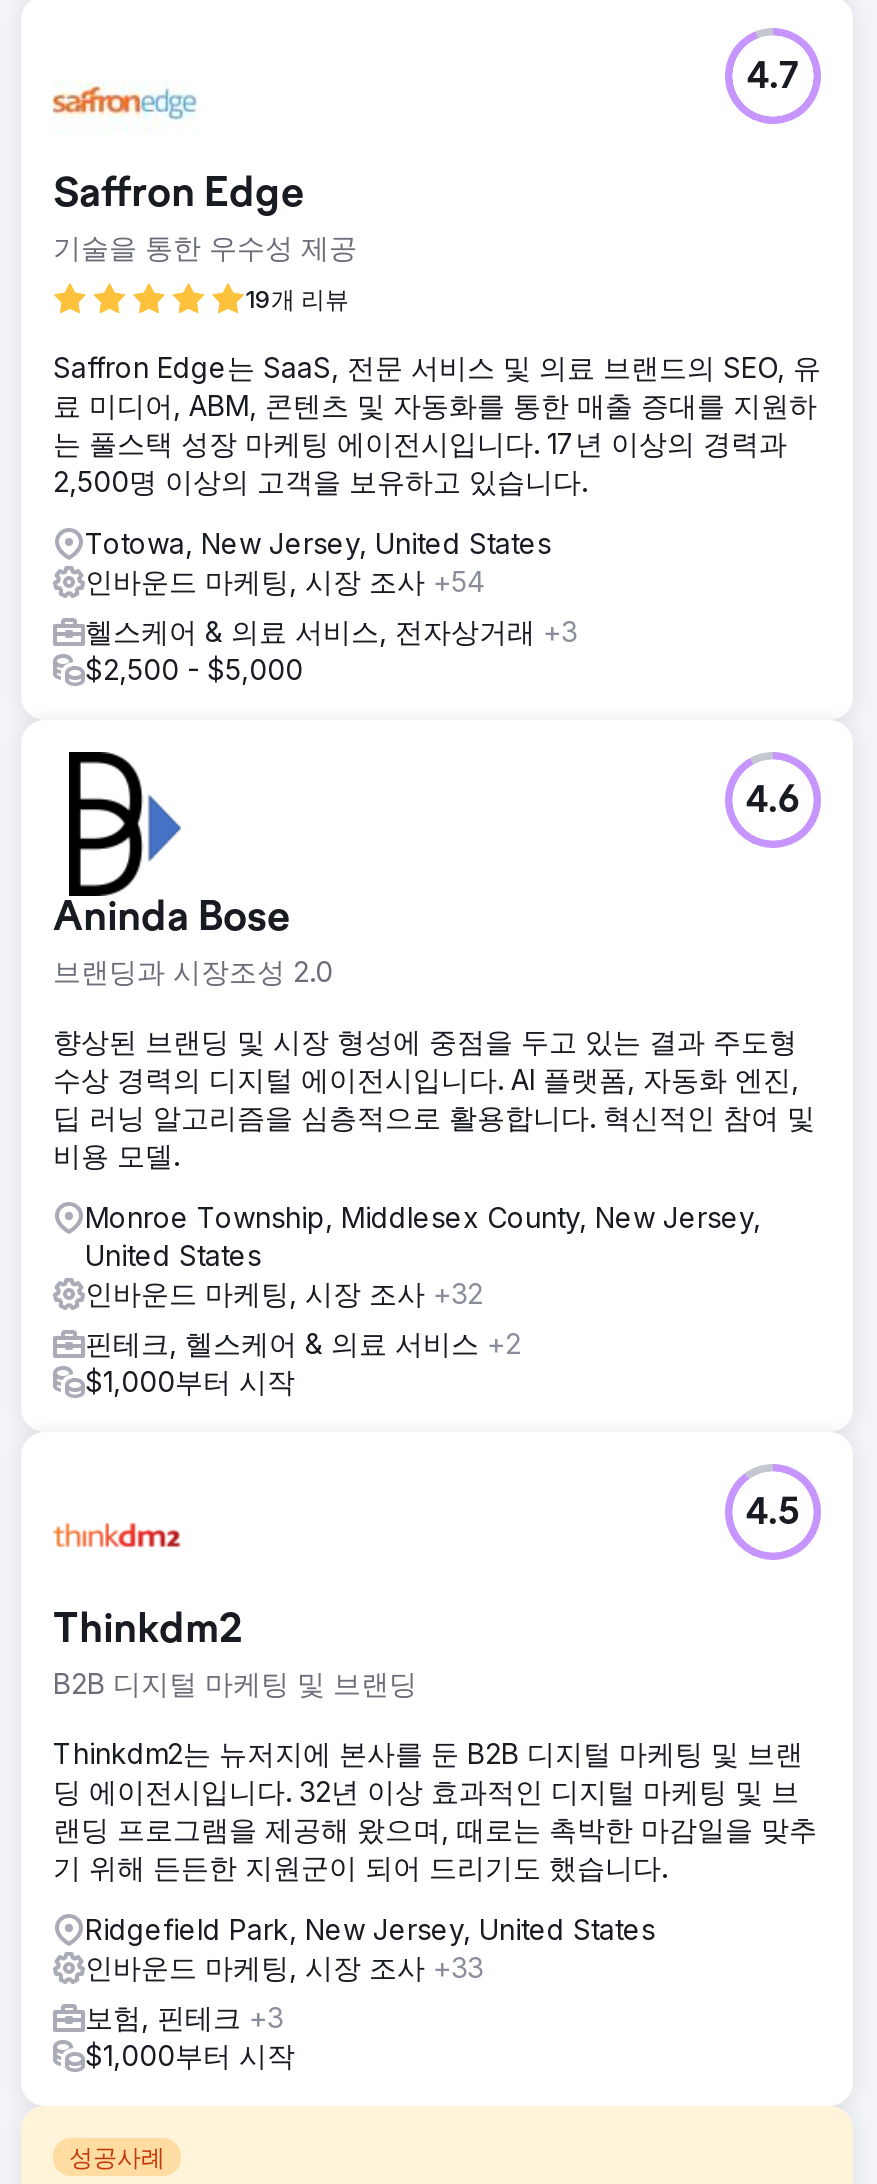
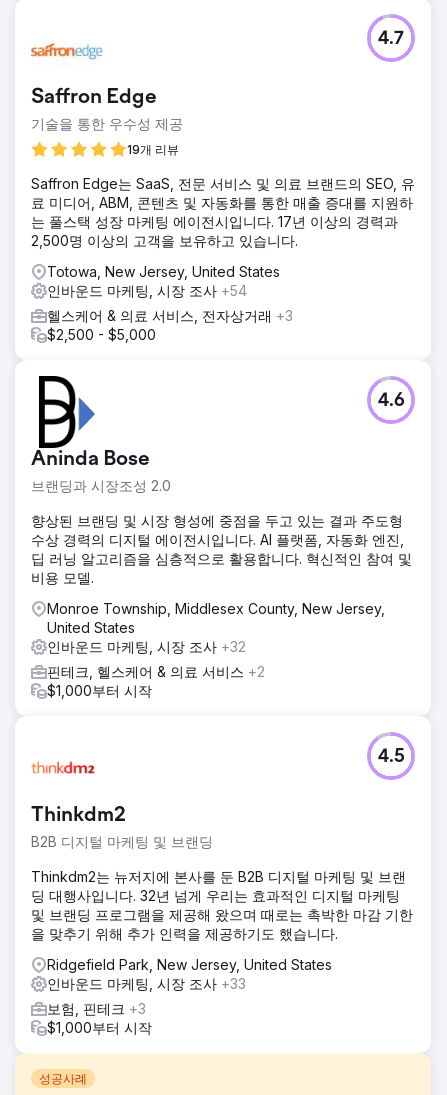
[53,1773,817,1883] 딩 에이전시입니다. 32년 이상 효과적인 디지털 마케팅 및 브 | 랜딩 프로그램을 제공해 왔으며, 때로는 촉박한 마감일을 맞추 | 기 위해 든든한 지원군이 되어 드리기도 했습니다. -> [31,887,413,942] 딩 대행사입니다. 32년 넘게 우리는 효과적인 디지털 마케팅 | 및 브랜딩 프로그램을 제공해 왔으며 때로는 촉박한 마감 기한 | 을 맞추기 위해 추가 인력을 제공하기도 했습니다.

